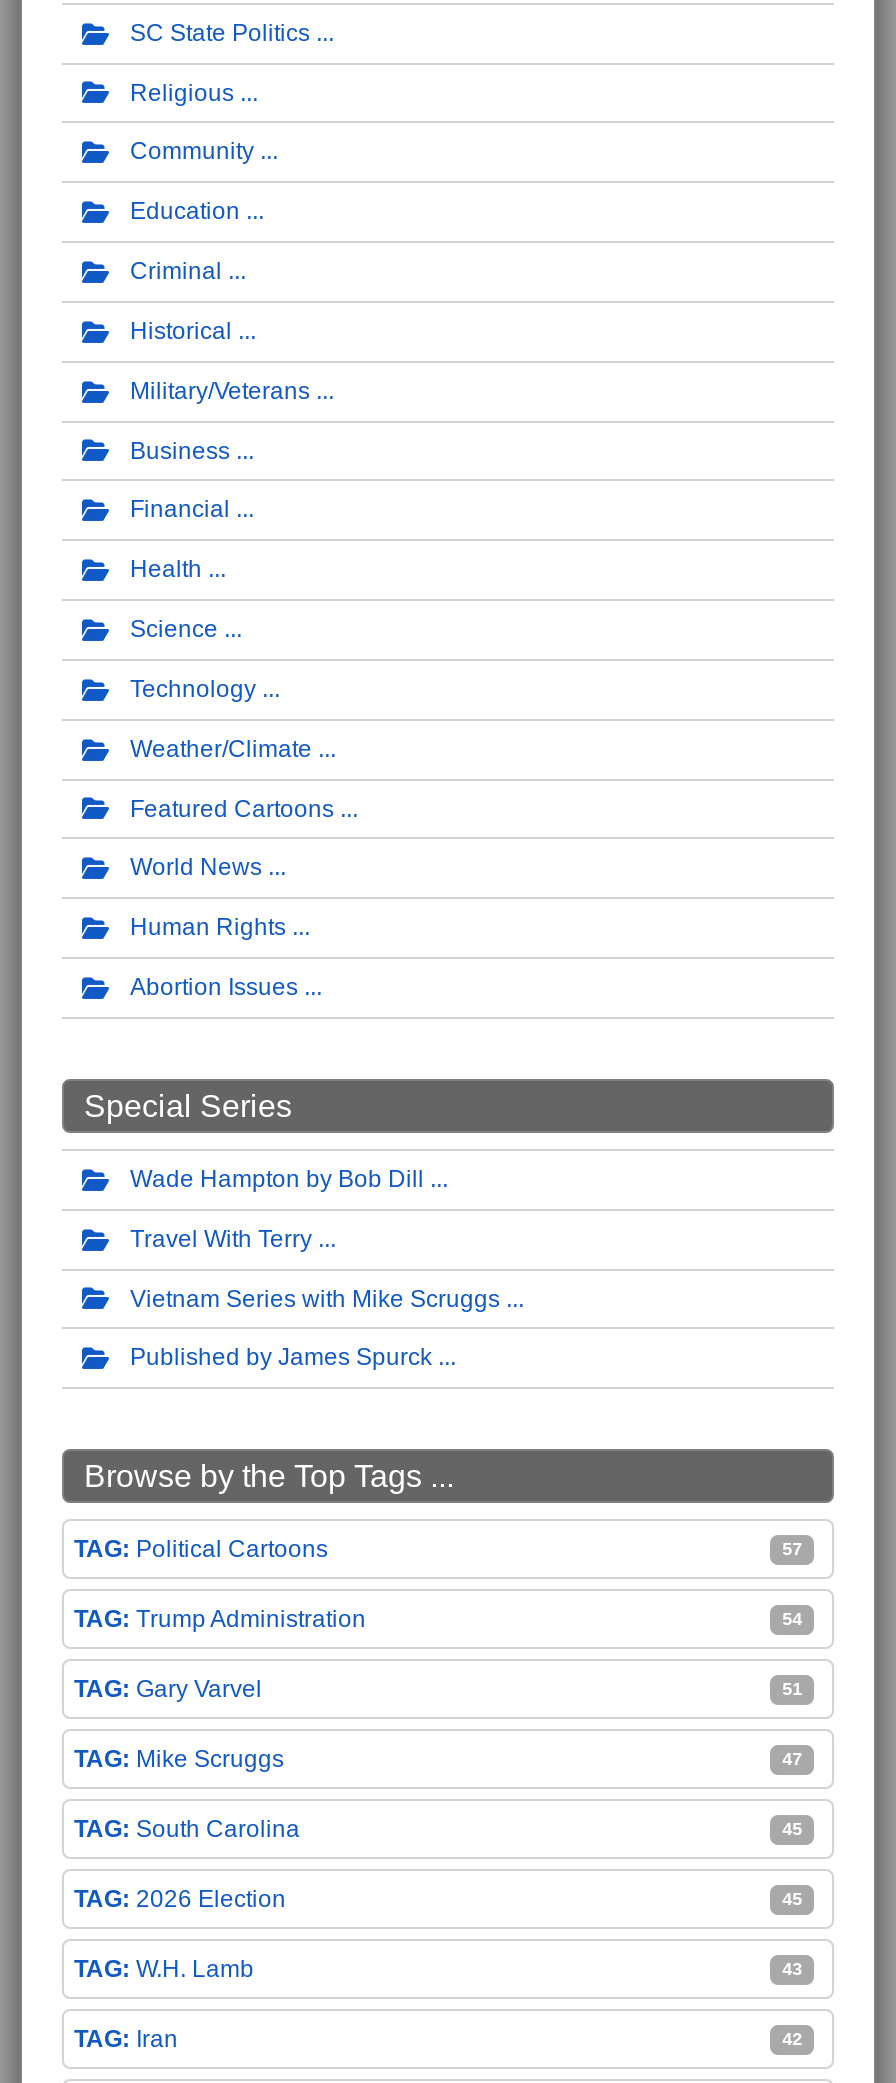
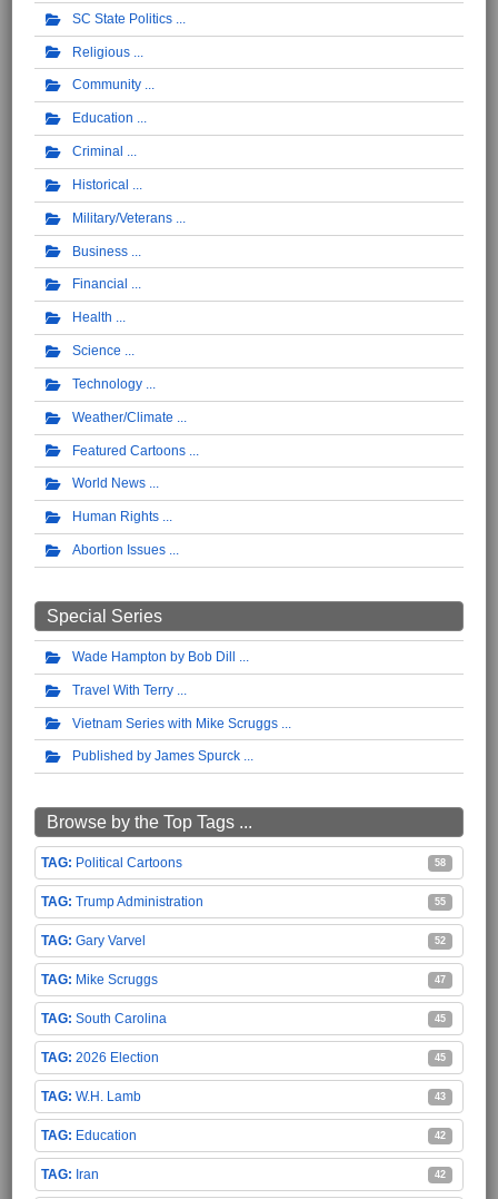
[782,1540,802,1560] 57 -> [435,858,446,869] 58
[782,1610,802,1630] 54 -> [435,897,446,908] 55
[782,1680,802,1700] 51 -> [435,935,446,947] 52
none -> [76,1128,446,1144] Education | 42

